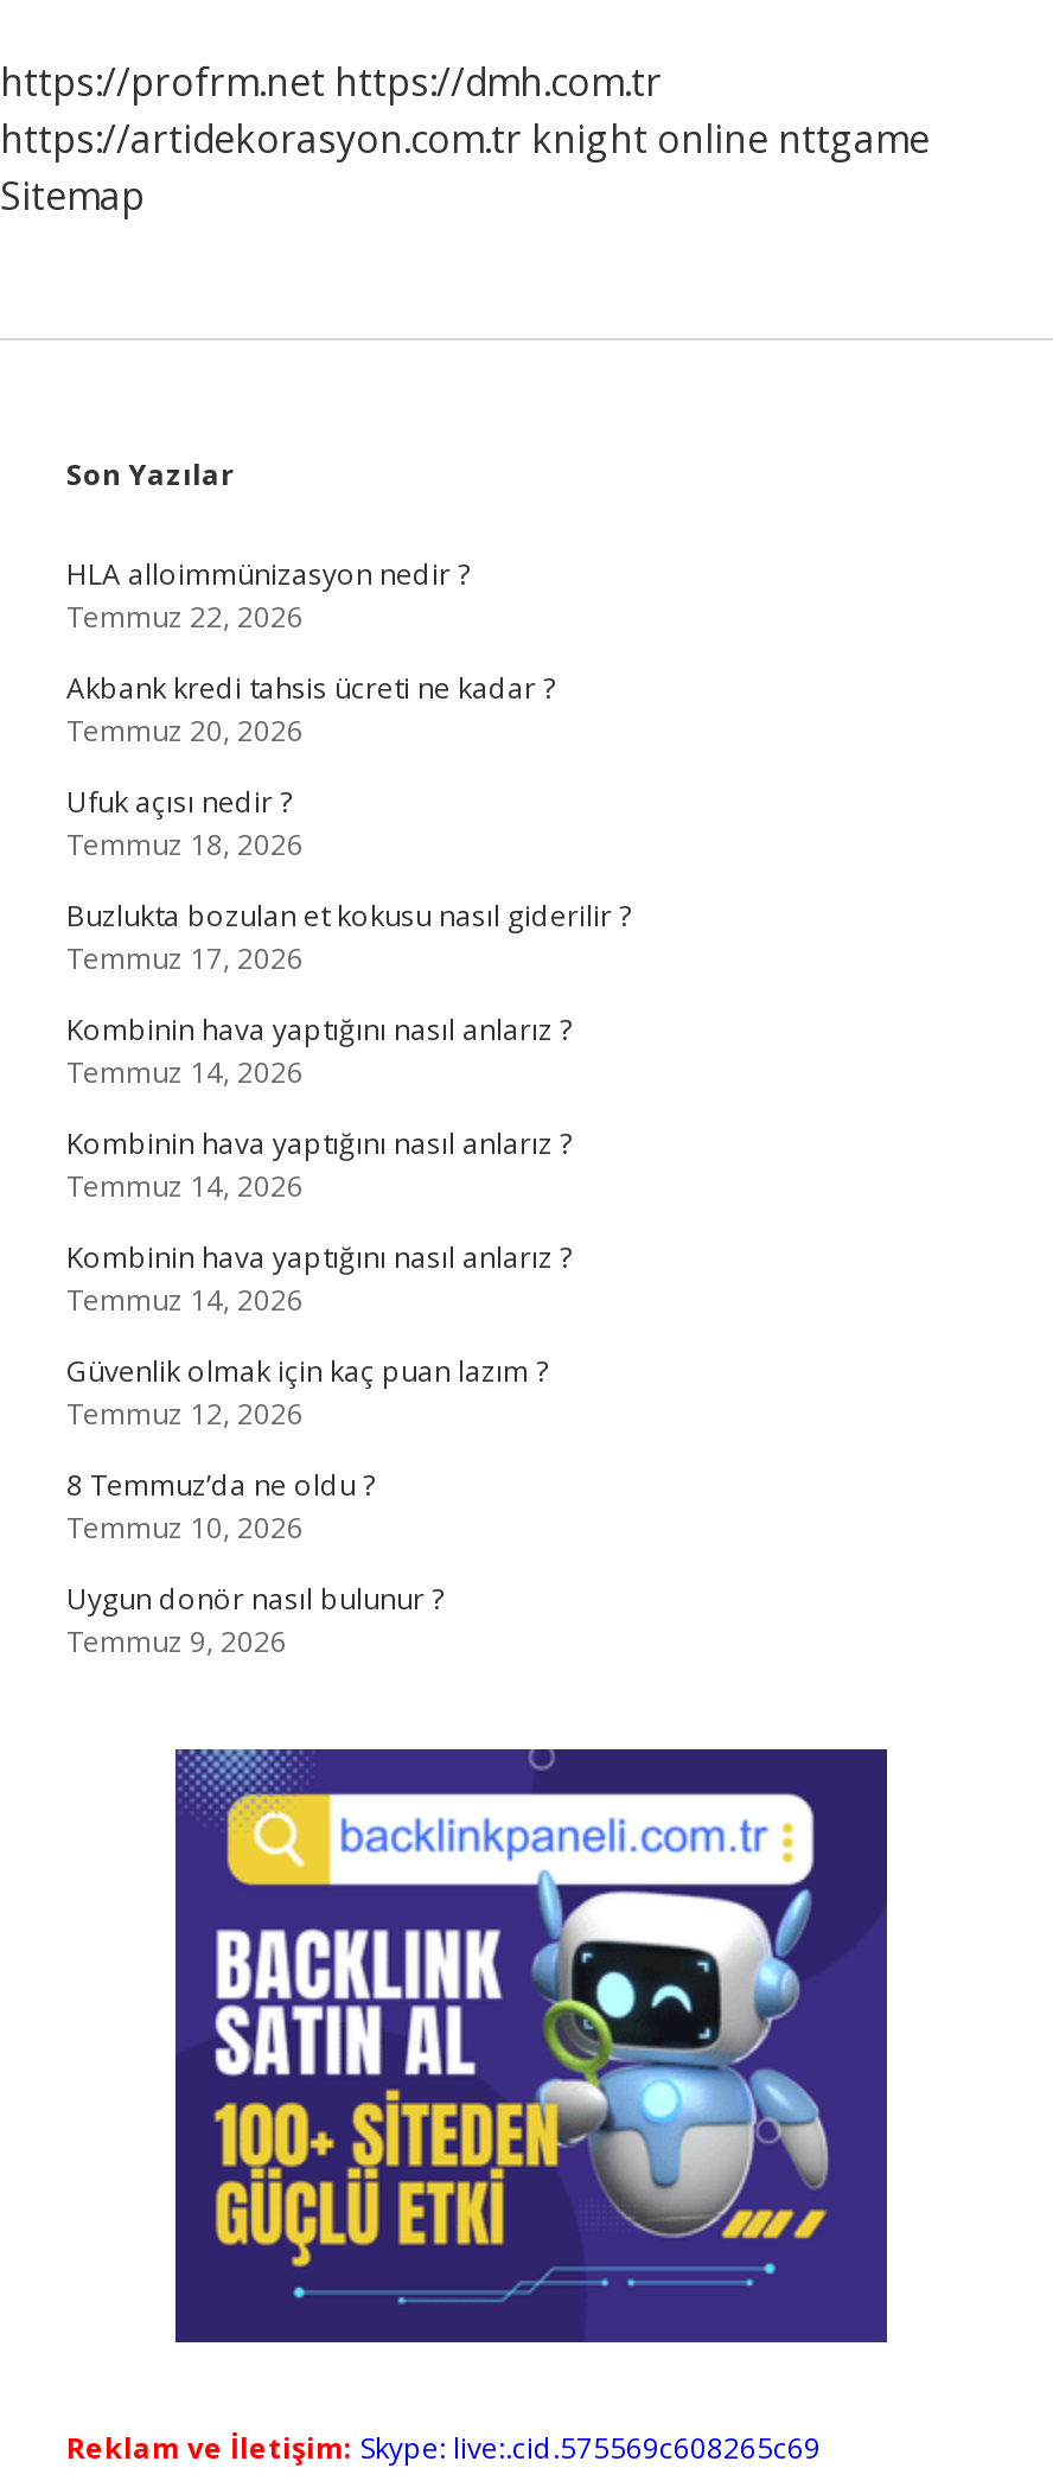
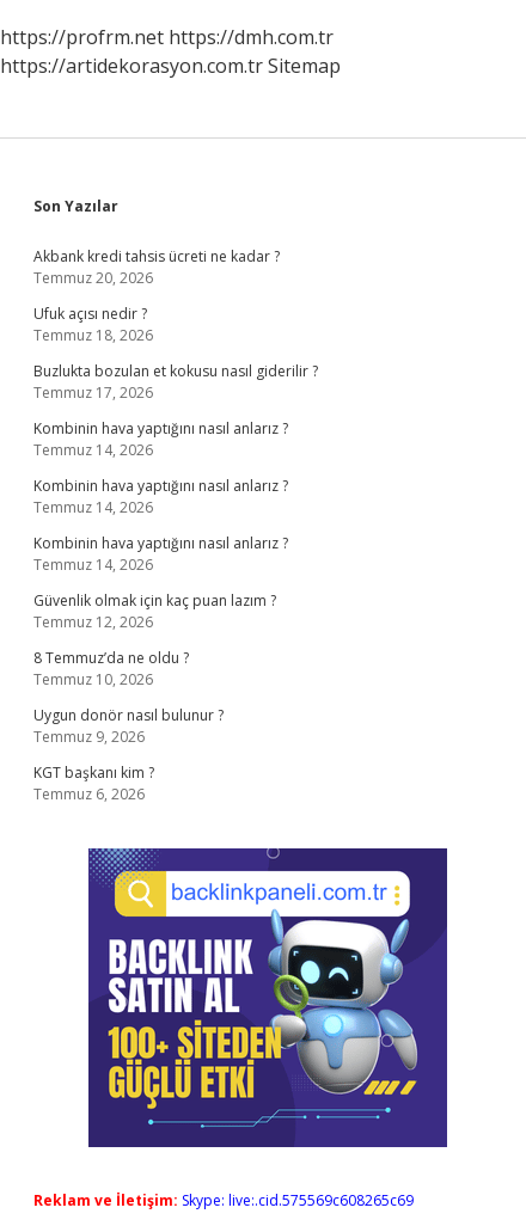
[0,113,930,222] https://artidekorasyon.com.tr knight online nttgame | Sitemap -> [0,53,341,79] https://artidekorasyon.com.tr Sitemap
[66,554,470,637] HLA alloimmünizasyon nedir ? | Temmuz 22, 2026 -> none
moved [66,668,631,1662] -> [33,246,318,747]: Akbank kredi tahsis ücreti ne kadar ? | Temmuz 20, 2026 | Ufuk açısı nedir ? | ... | Uygun donör nasıl bulunur ? | Temmuz 9, 2026
none -> [33,762,154,804] KGT başkanı kim ? | Temmuz 6, 2026

